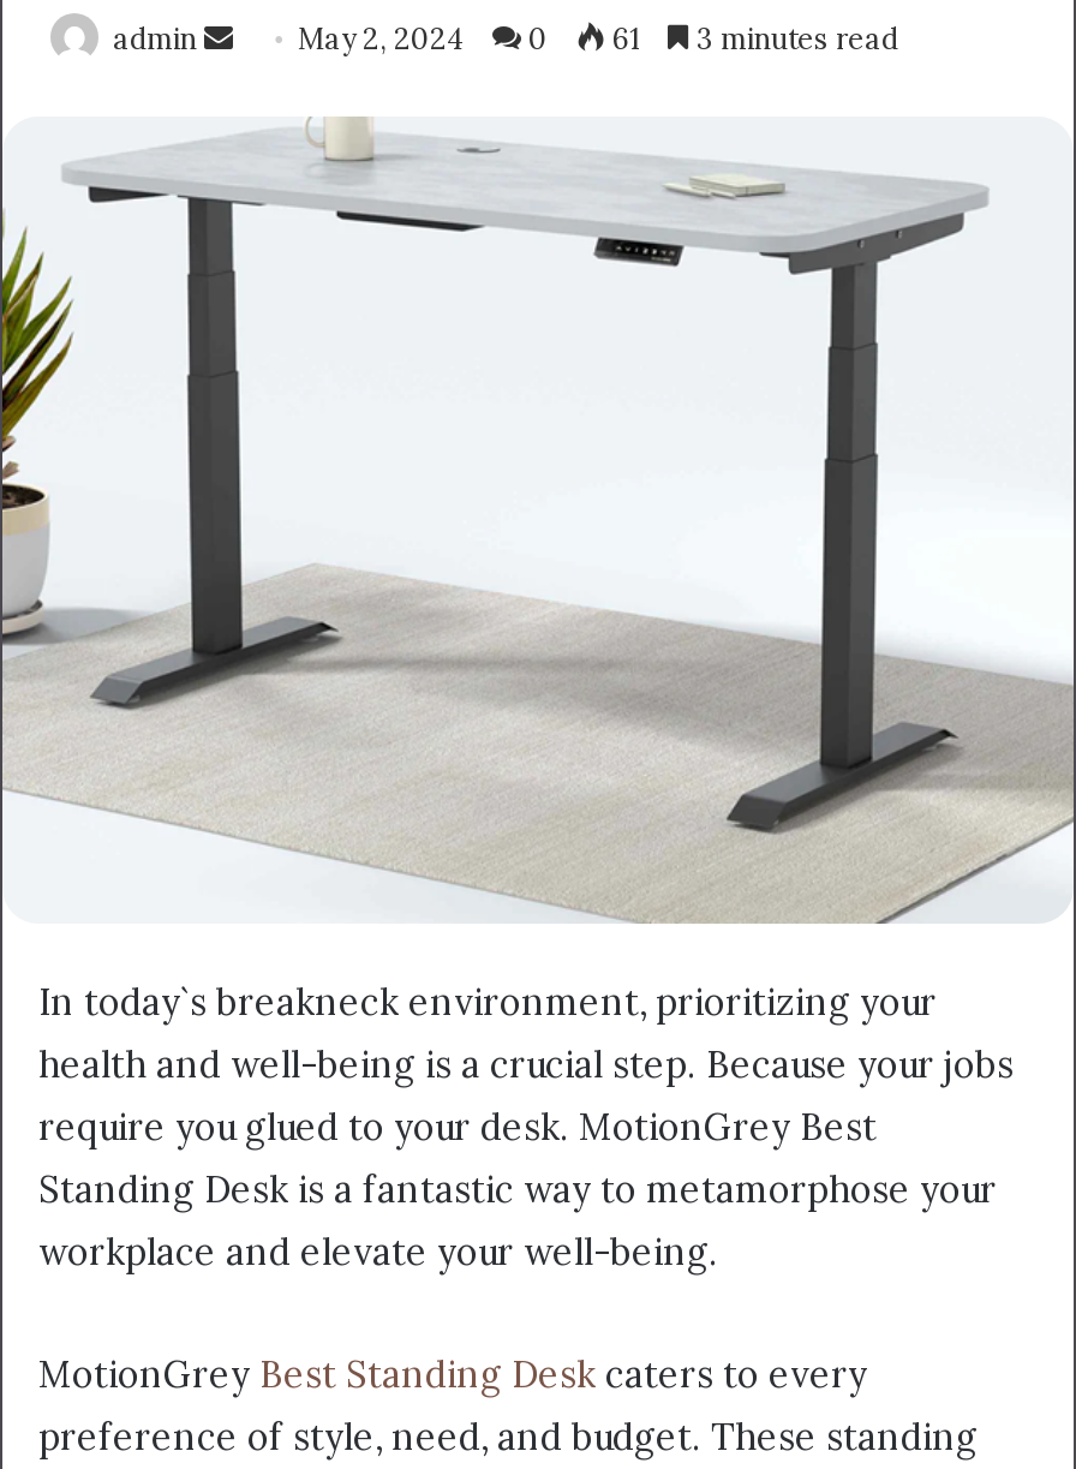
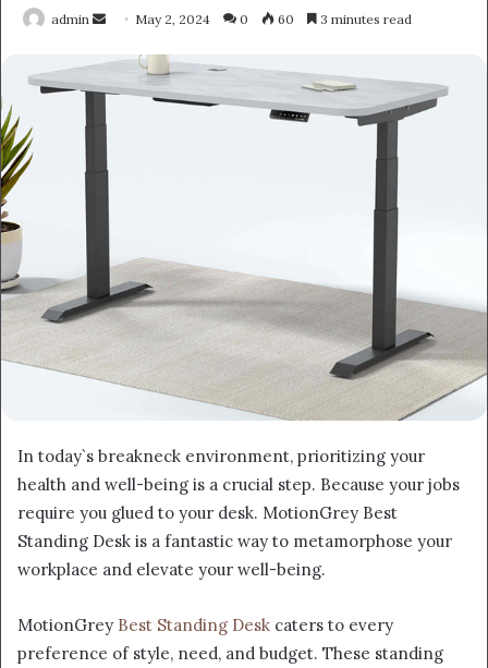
[605,20,639,56] 61 -> [274,11,294,27] 60

